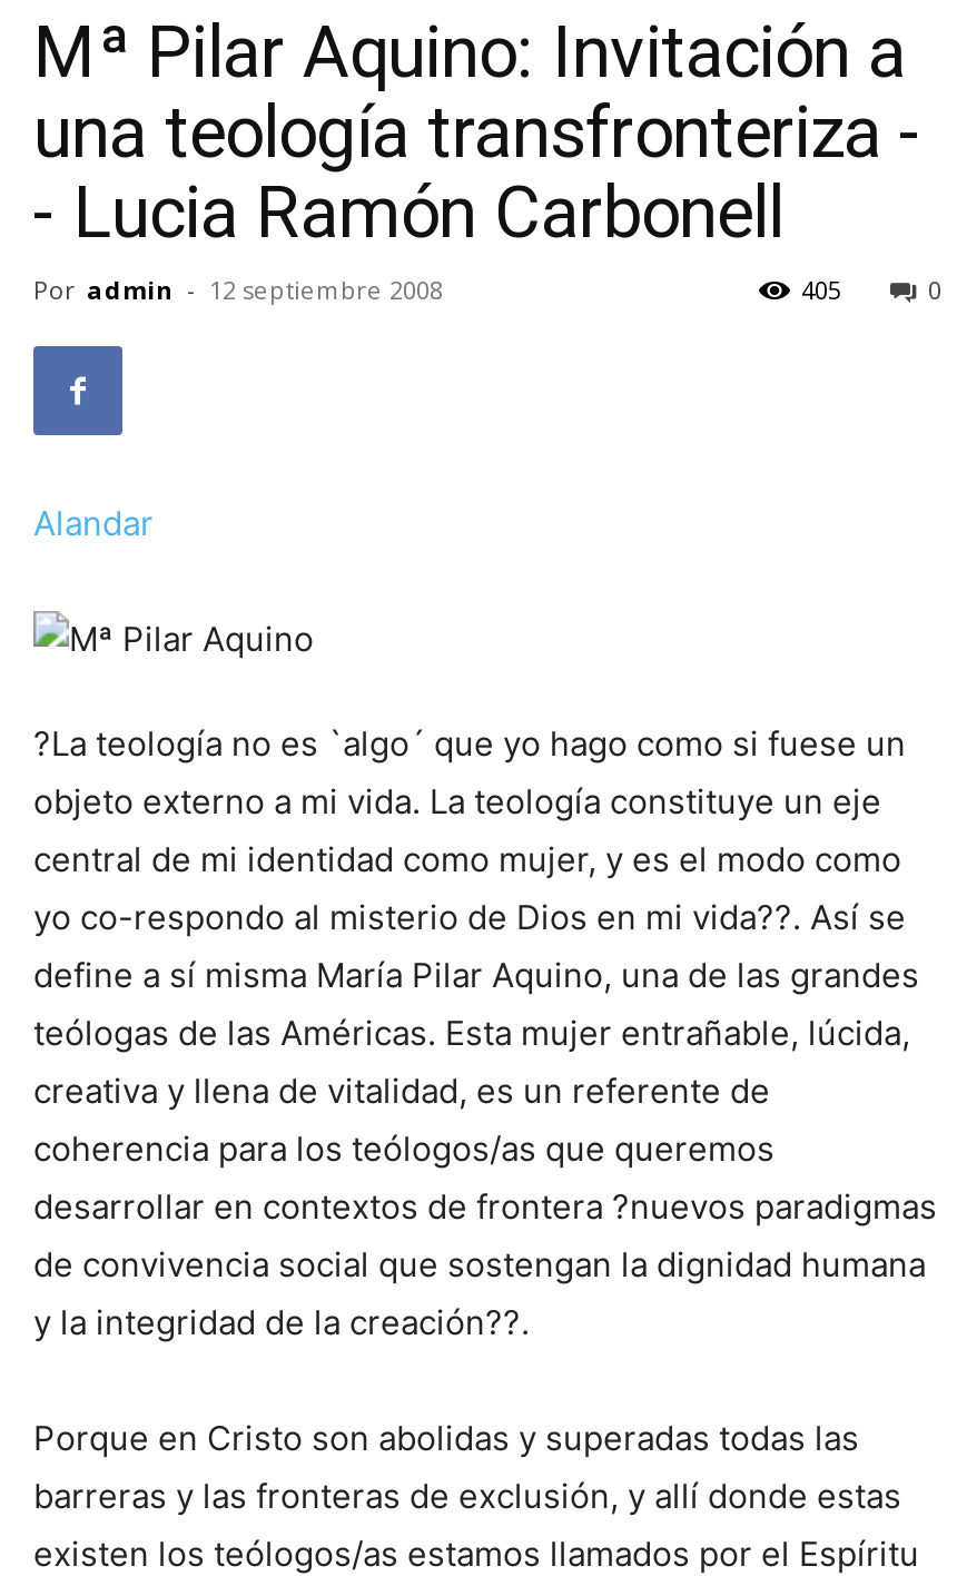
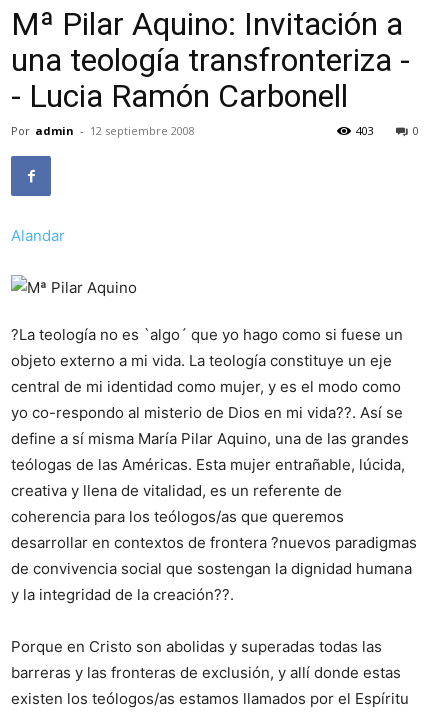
[801,274,841,307] 405 -> [356,123,374,138] 403

